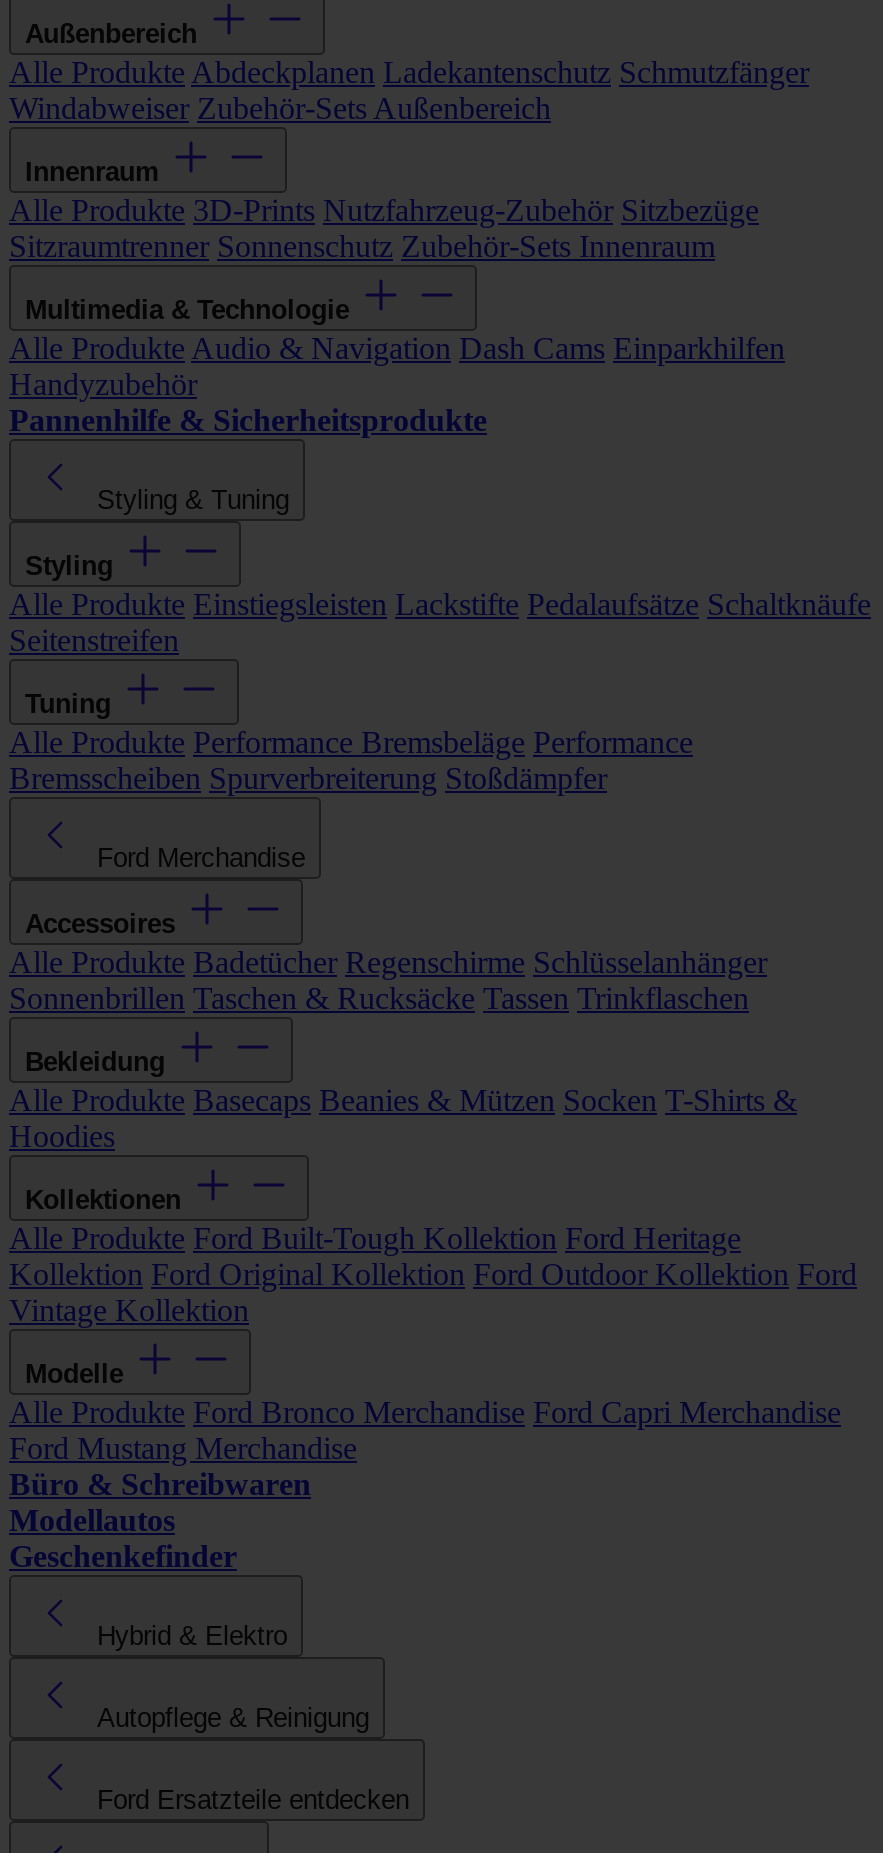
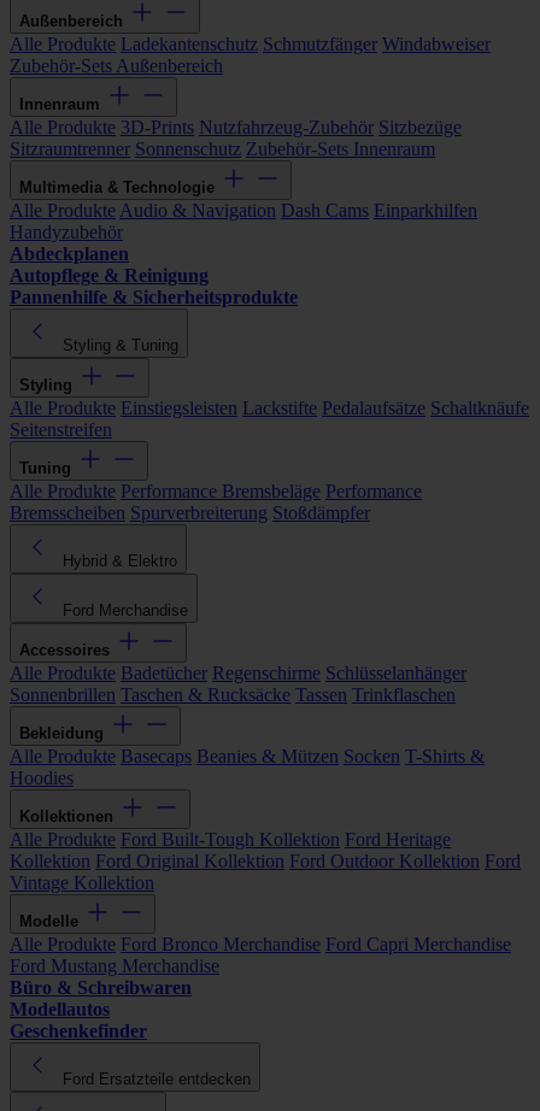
[9,54,809,124] Alle Produkte Abdeckplanen Ladekantenschutz Schmutzfänger | Windabweiser Zubehör-Sets Außenbereich -> [10,33,491,75] Alle Produkte Ladekantenschutz Schmutzfänger Windabweiser | Zubehör-Sets Außenbereich
none -> [10,243,129,263] Abdeckplanen
moved [9,402,871,794] -> [10,286,529,522]: Pannenhilfe & Sicherheitsprodukte | Styling & Tuning | Styling | Alle Produkte Einstiegsleisten Lackstifte Pedalaufsätze Schaltknäufe | Seitenstreifen | Tuning | Alle Produkte Performance Bremsbeläge Performance | Bremsscheiben Spurverbreiterung Stoßdämpfer
moved [9,842,857,1572] -> [10,601,521,1041]: Ford Merchandise | Accessoires | Alle Produkte Badetücher Regenschirme Schlüsselanhänger | ... | Modellautos | Geschenkefinder
moved [97,1620,287,1650] -> [63,551,177,569]: Hybrid & Elektro
moved [97,1702,369,1732] -> [10,264,209,285]: Autopflege & Reinigung

